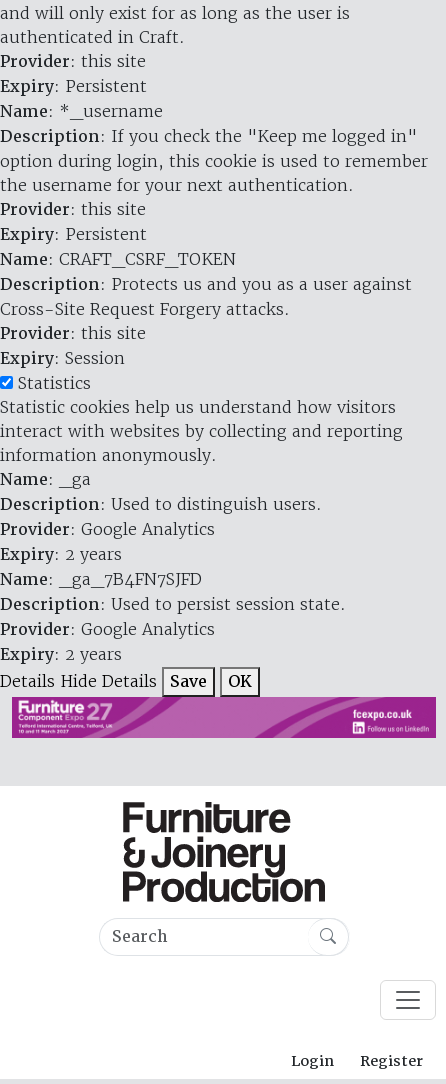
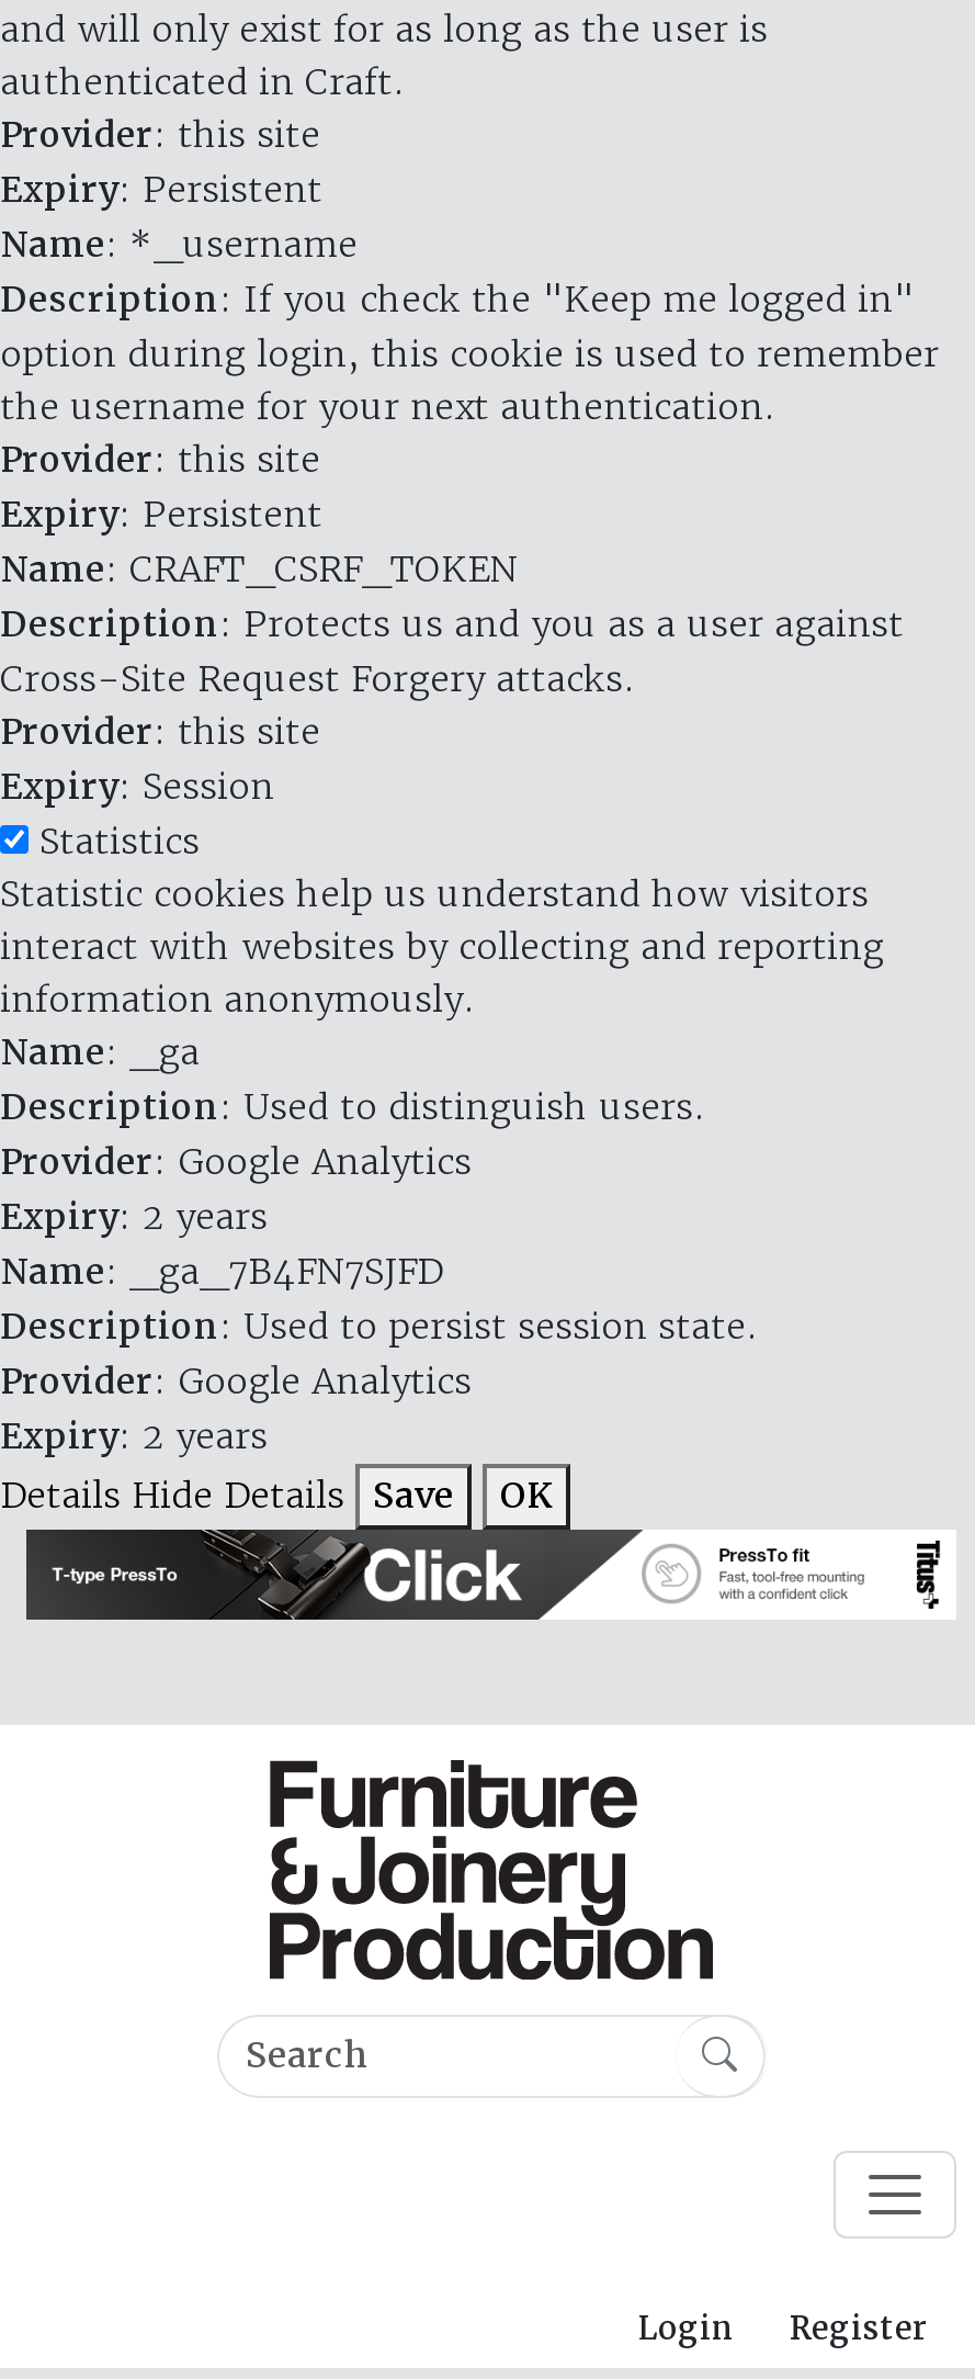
[11,696,437,739] [image] -> [24,1527,956,1622] [image]

